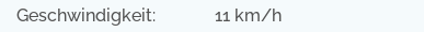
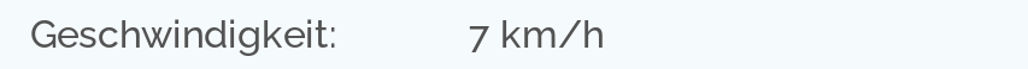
[215,5,282,26] 11 km/h -> [469,12,604,57] 7 km/h

